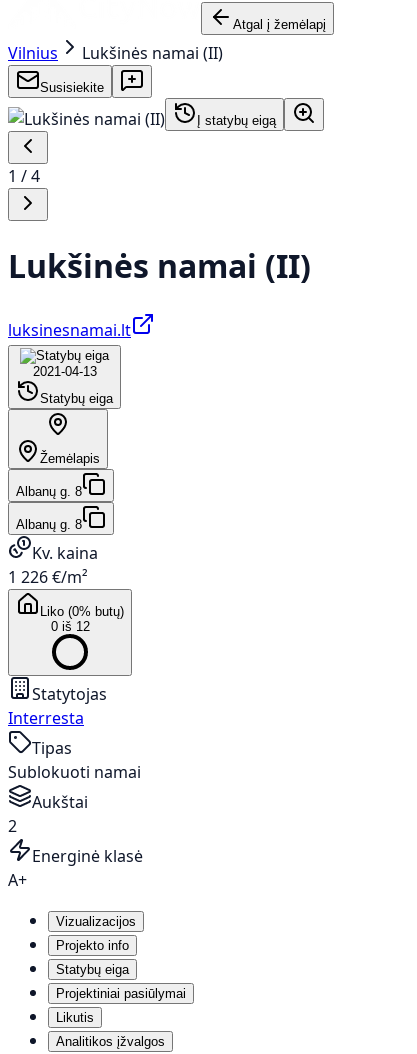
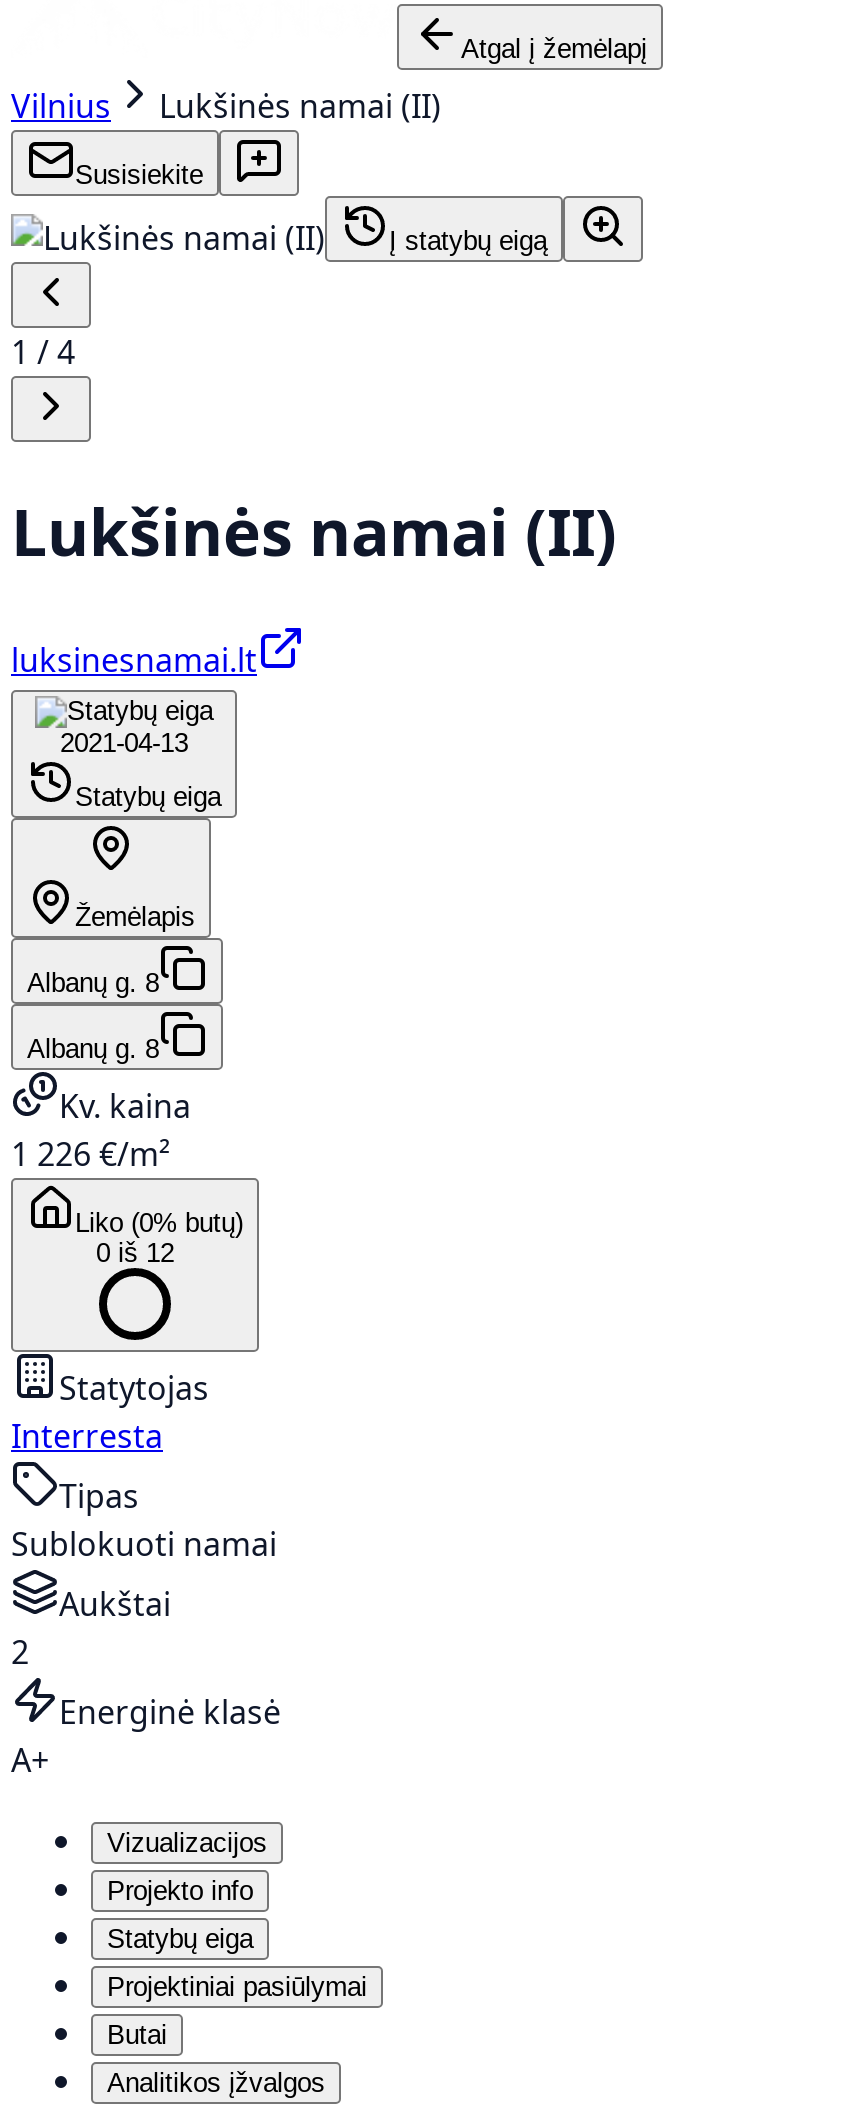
[56,1010,94,1025] Likutis -> [107,2020,167,2050] Butai

